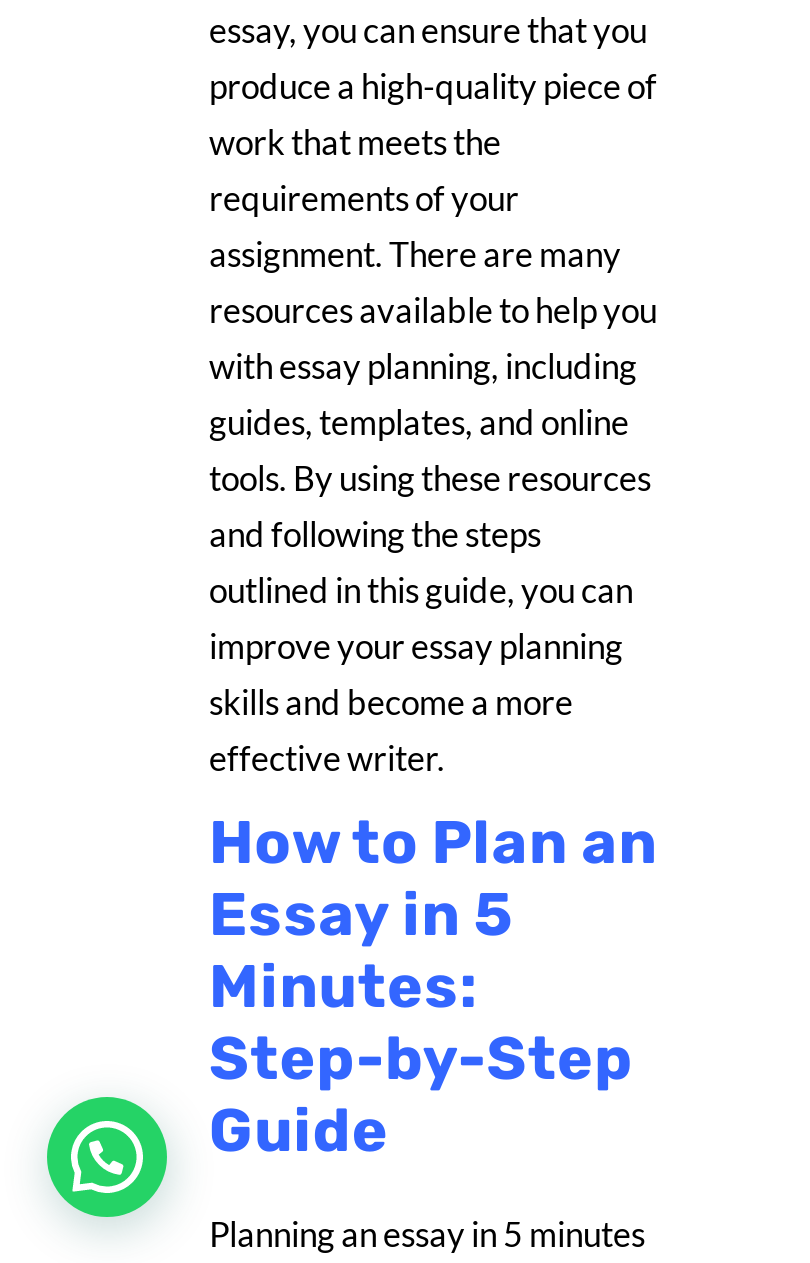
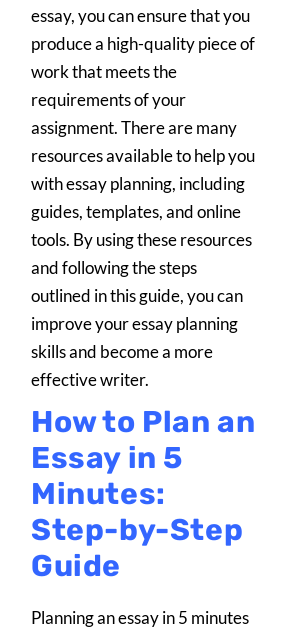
[43,1093,173,1231] [image] -> none

